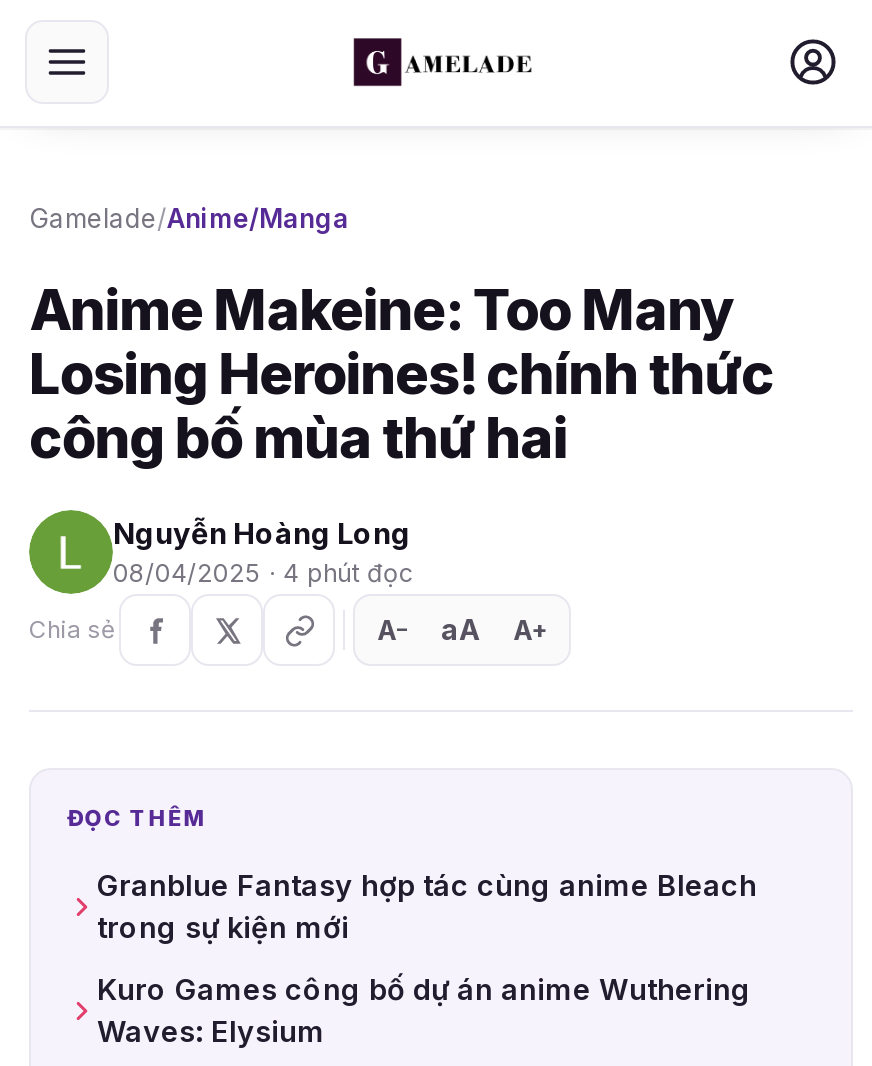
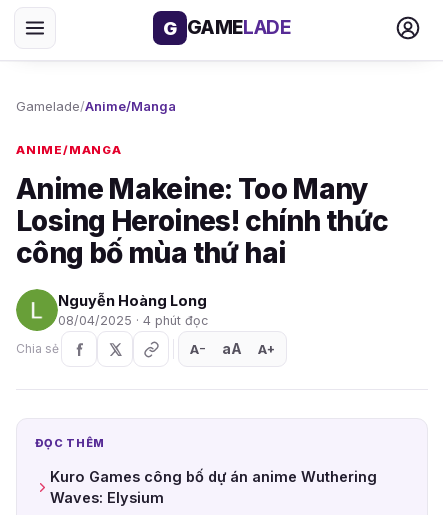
none -> [163,16,291,39] G GAMELADE
none -> [16,143,122,157] ANIME/MANGA
moved [29,276,774,832] -> [16,172,388,450]: Anime Makeine: Too Many | Losing Heroines! chính thức | công bố mùa thứ hai | ... | A+ | ĐỌC THÊM
[97,868,757,944] Granblue Fantasy hợp tác cùng anime Bleach | trong sự kiện mới -> none

